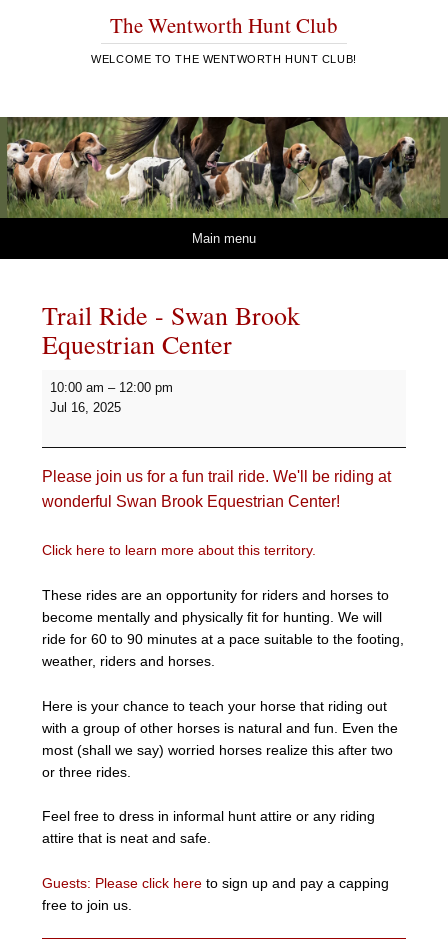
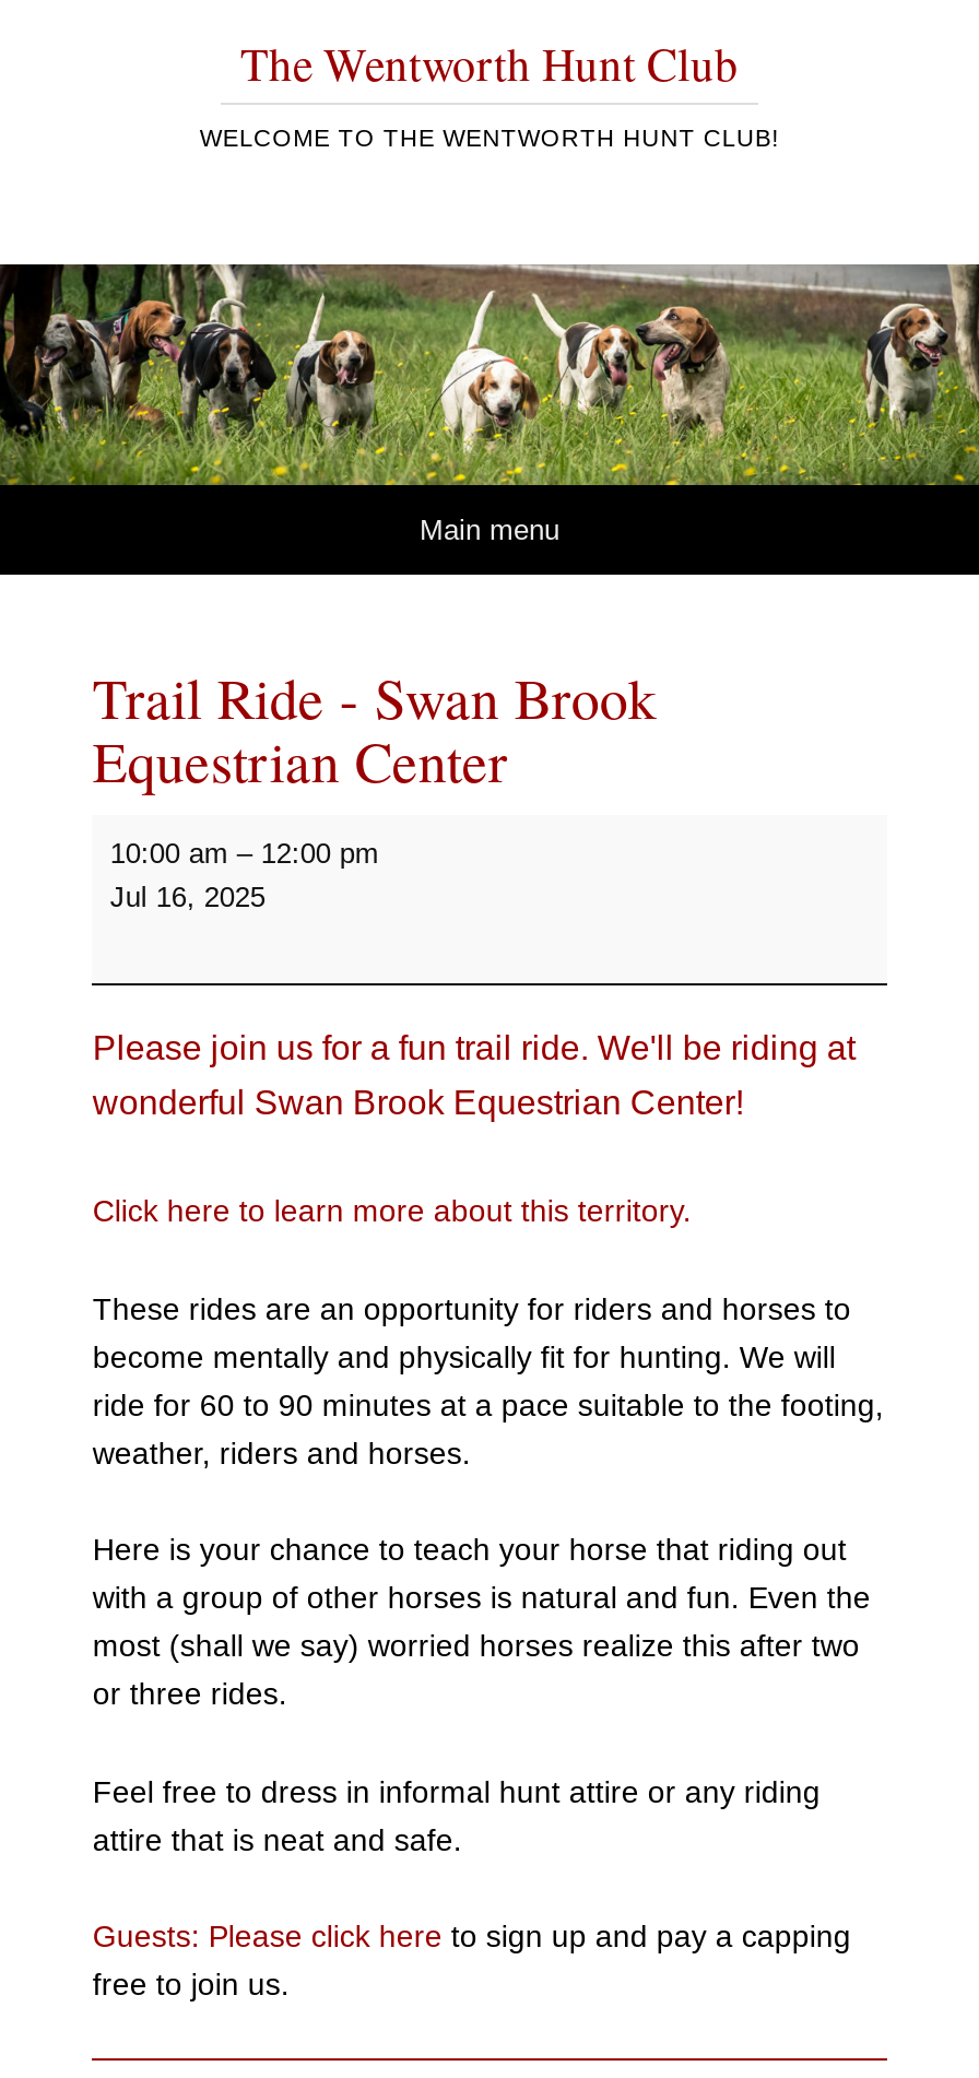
[3,116,445,218] [image] -> [7,262,972,485] [image]

